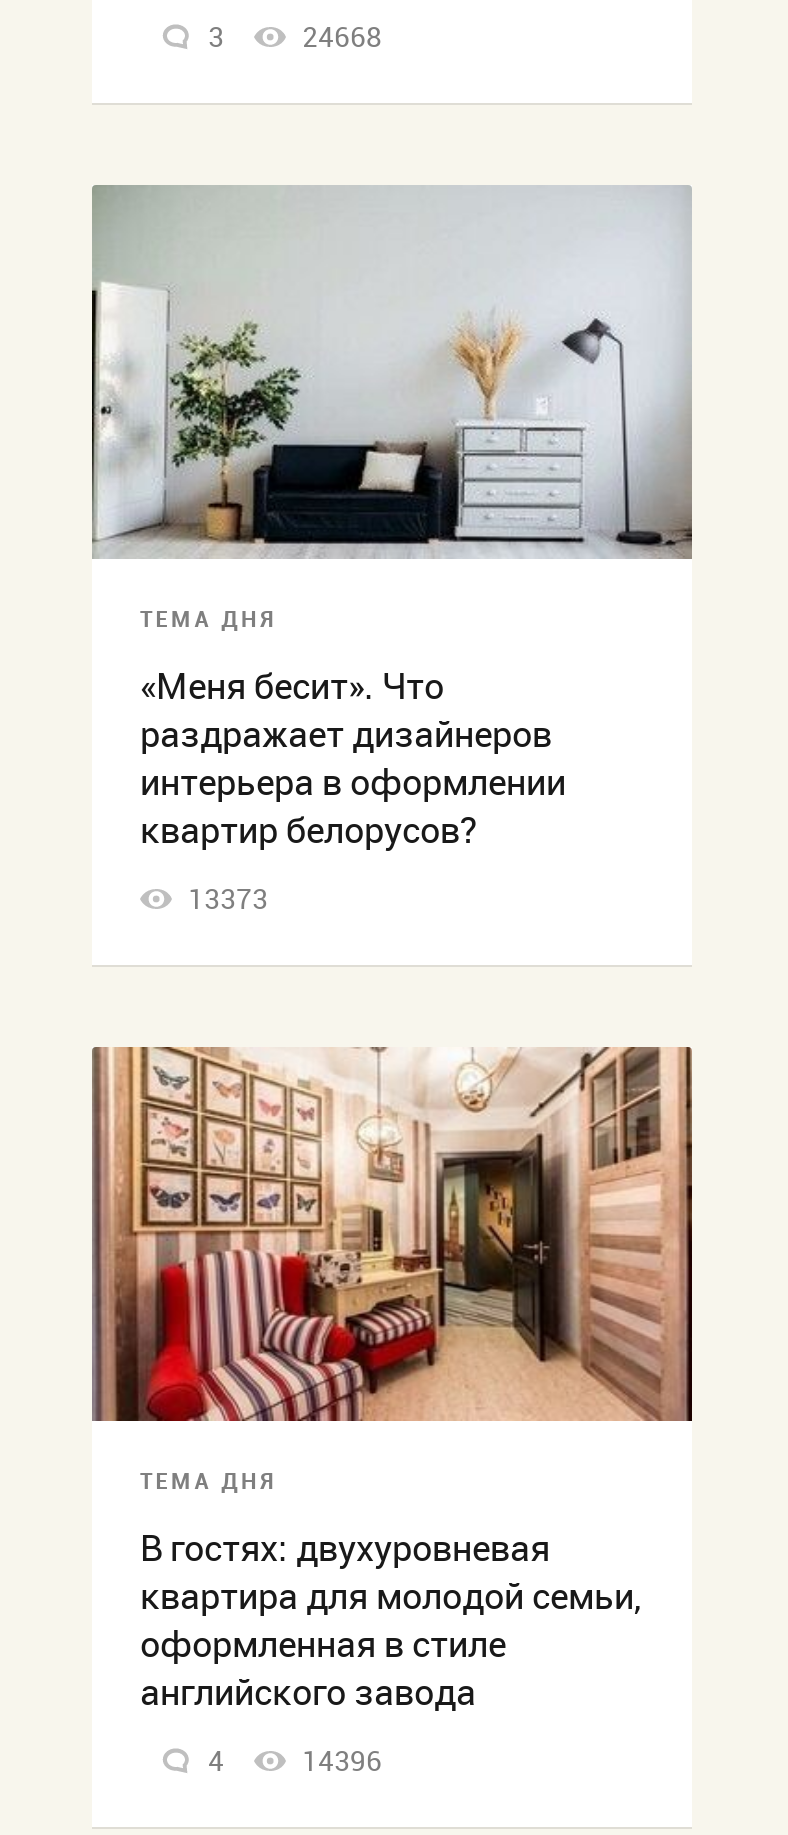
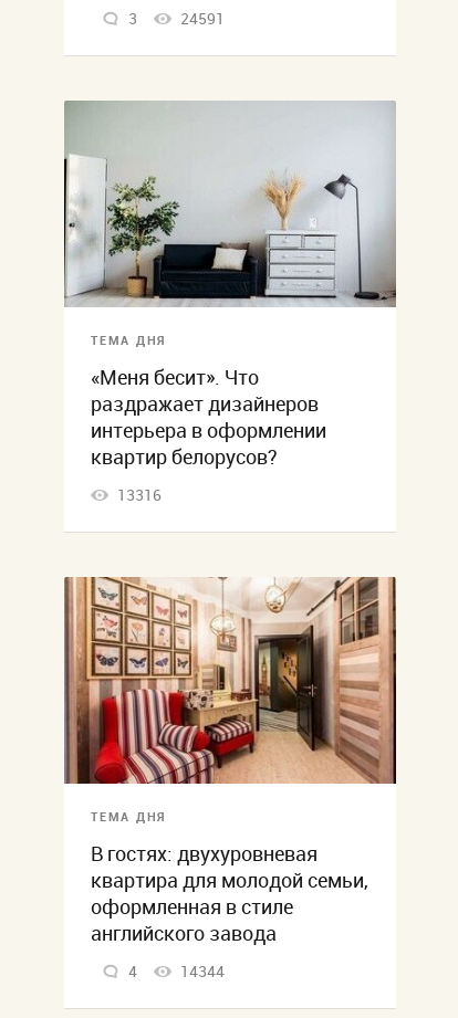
[302,21,382,53] 24668 -> [180,10,225,28] 24591
[188,883,268,915] 13373 -> [117,486,162,504] 13316
[302,1745,382,1777] 14396 -> [180,963,225,980] 14344

